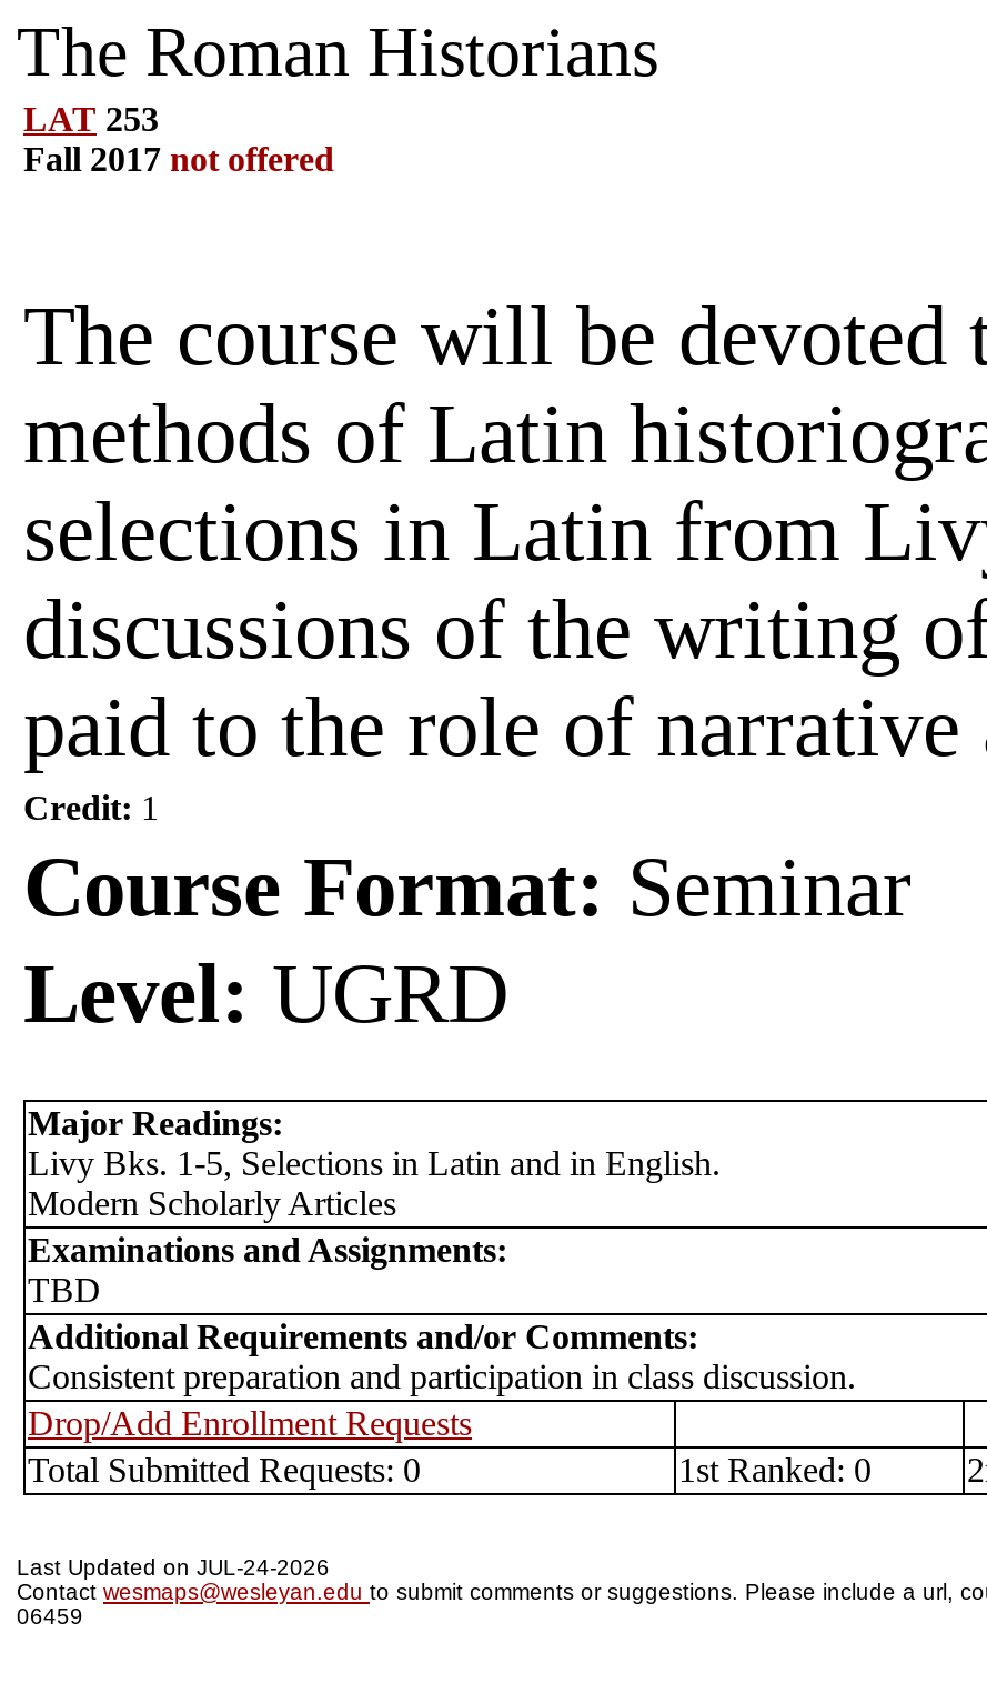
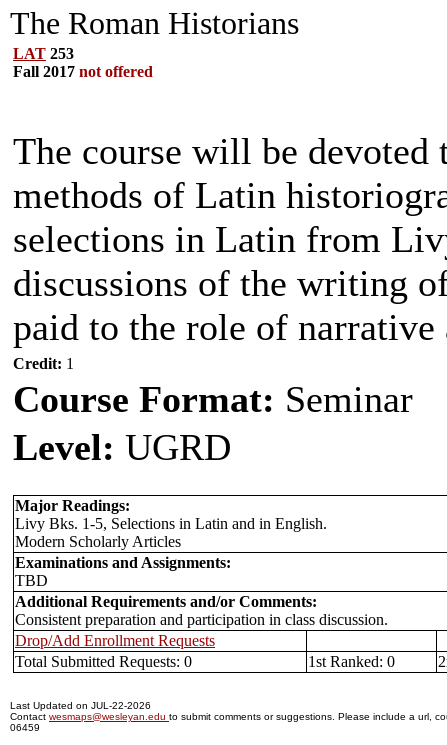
[17,1555,330,1580] Last Updated on JUL-24-2026 -> [10,700,151,711] Last Updated on JUL-22-2026

